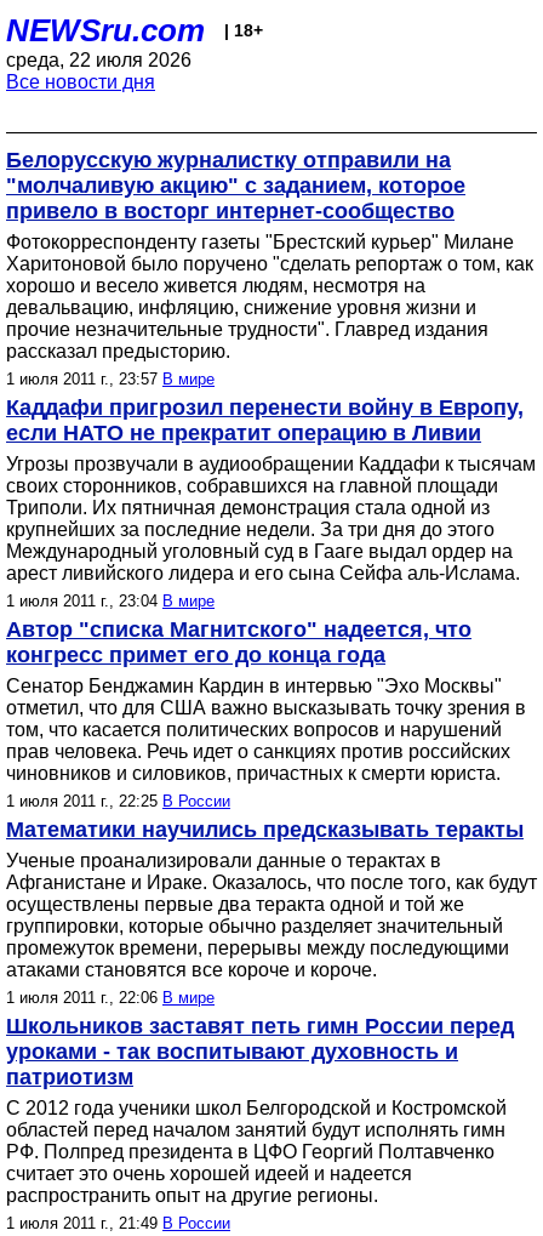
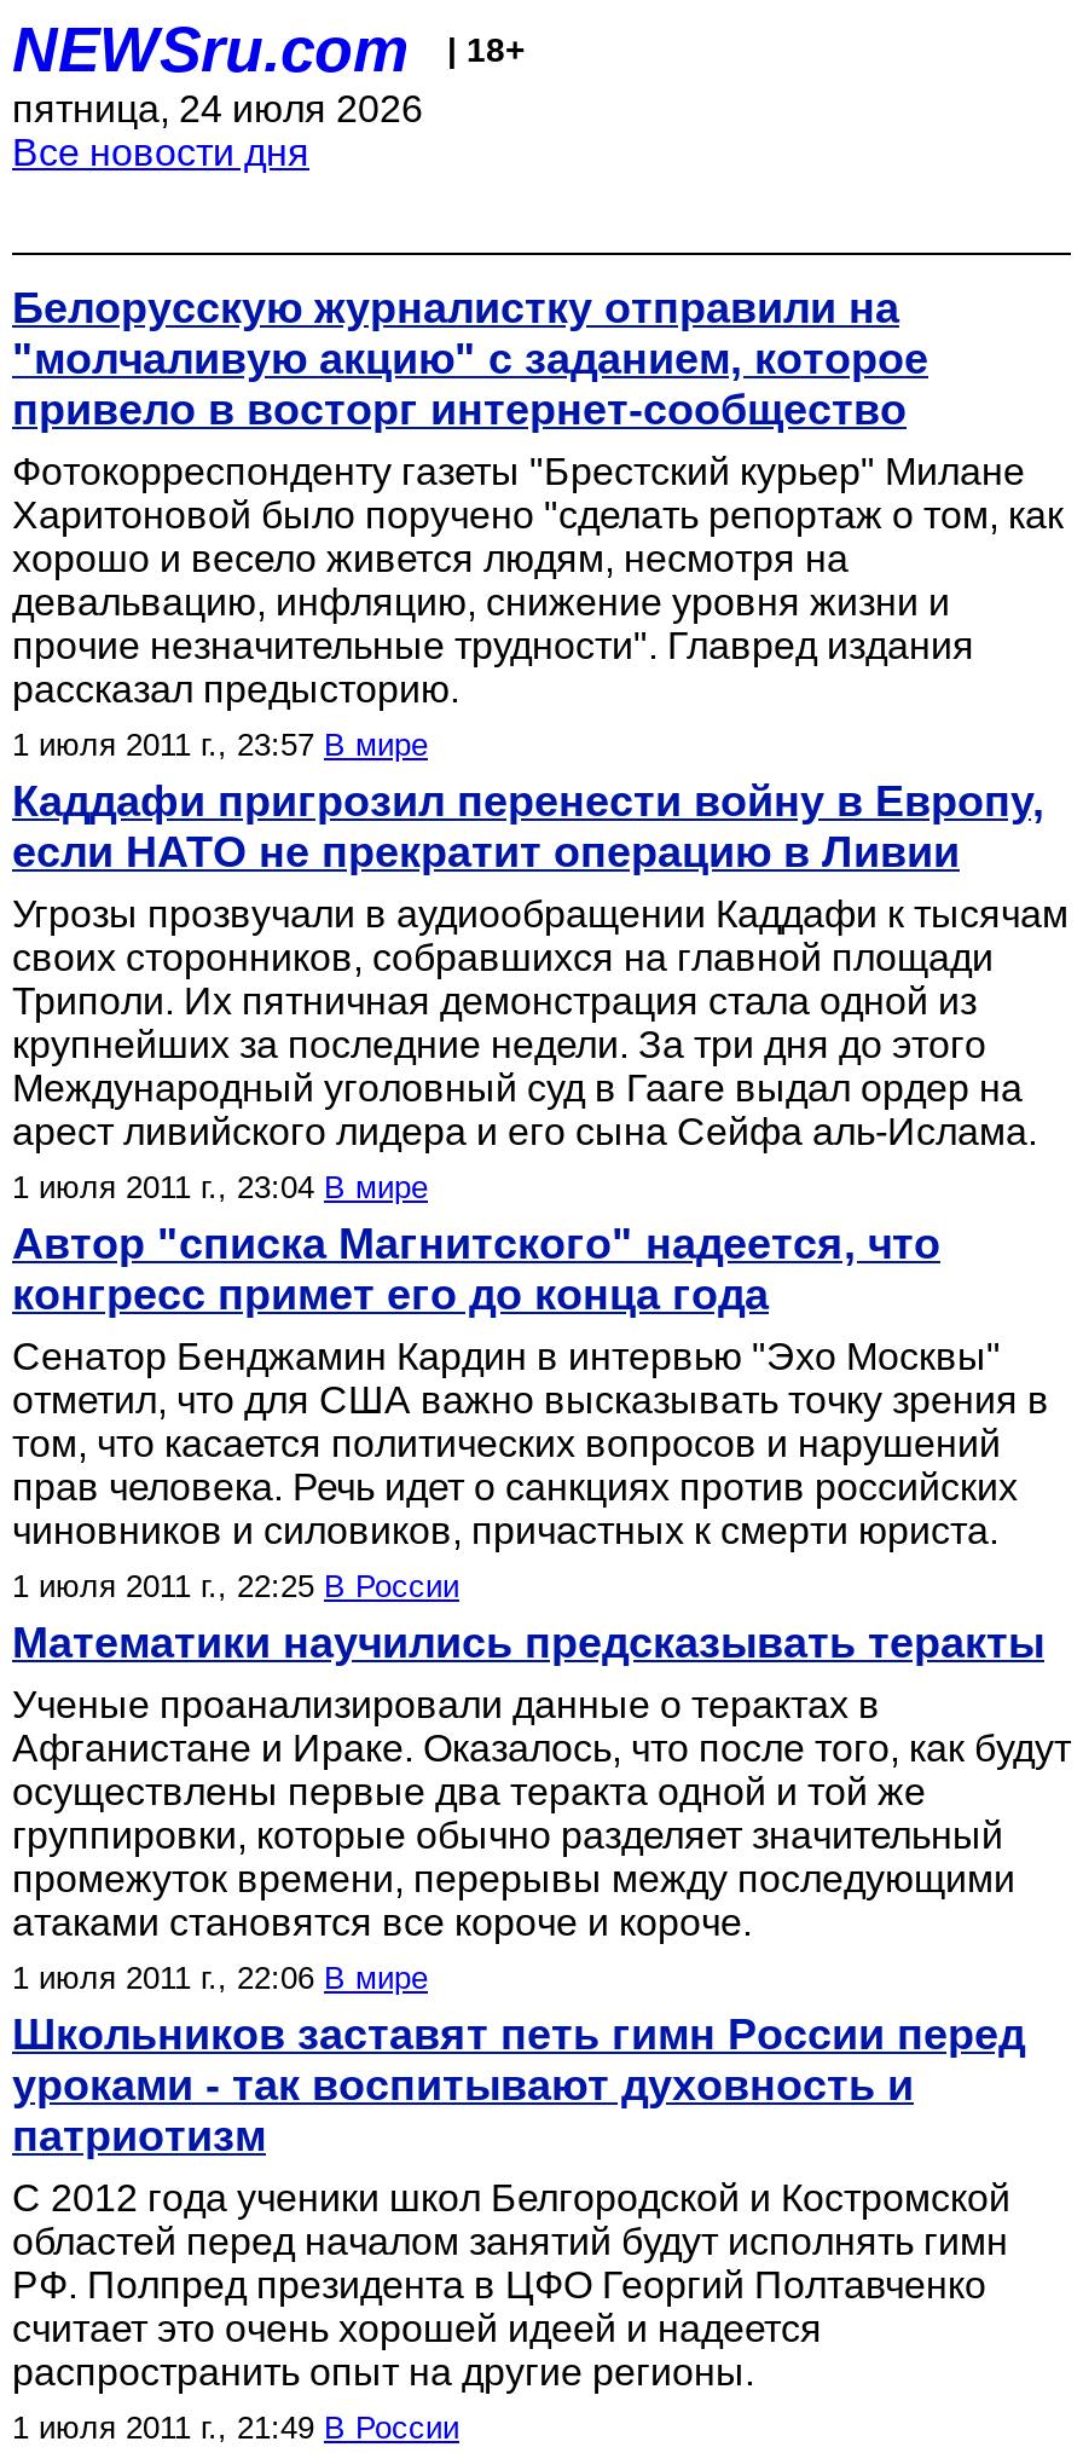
[6,50,192,70] среда, 22 июля 2026 -> [12,88,423,129] пятница, 24 июля 2026

